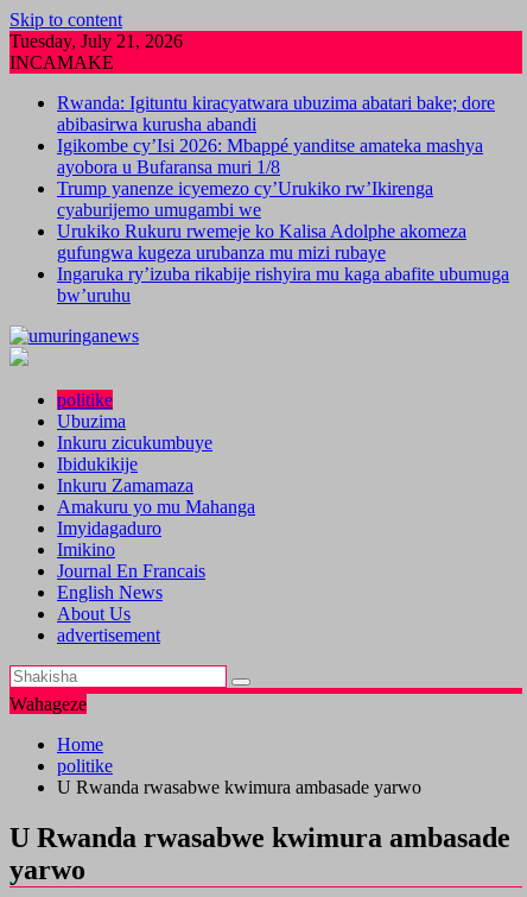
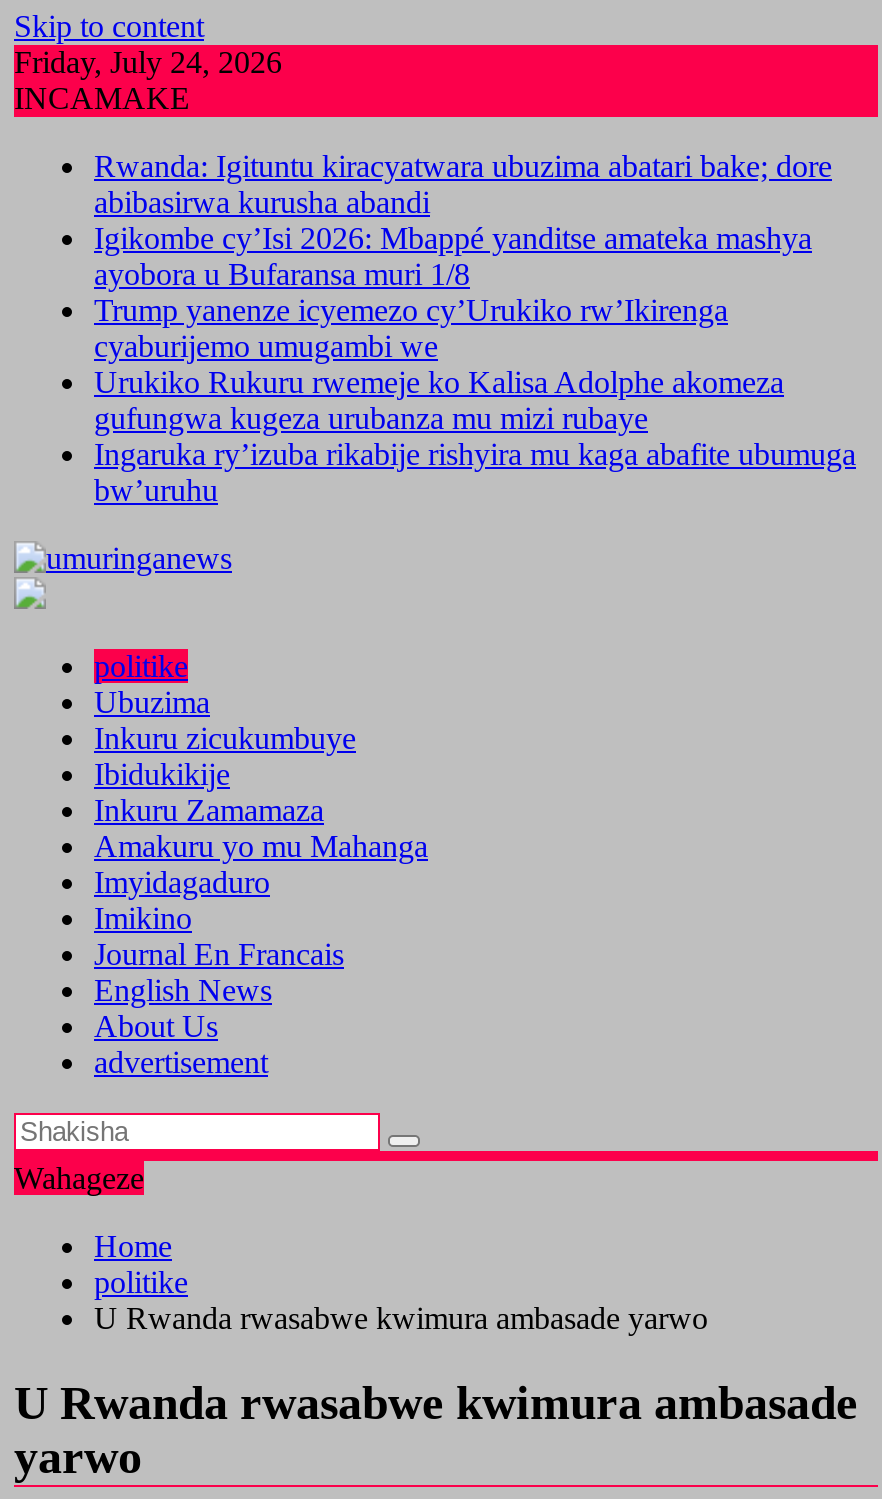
[9,31,183,51] Tuesday, July 21, 2026 -> [14,45,282,79] Friday, July 24, 2026

